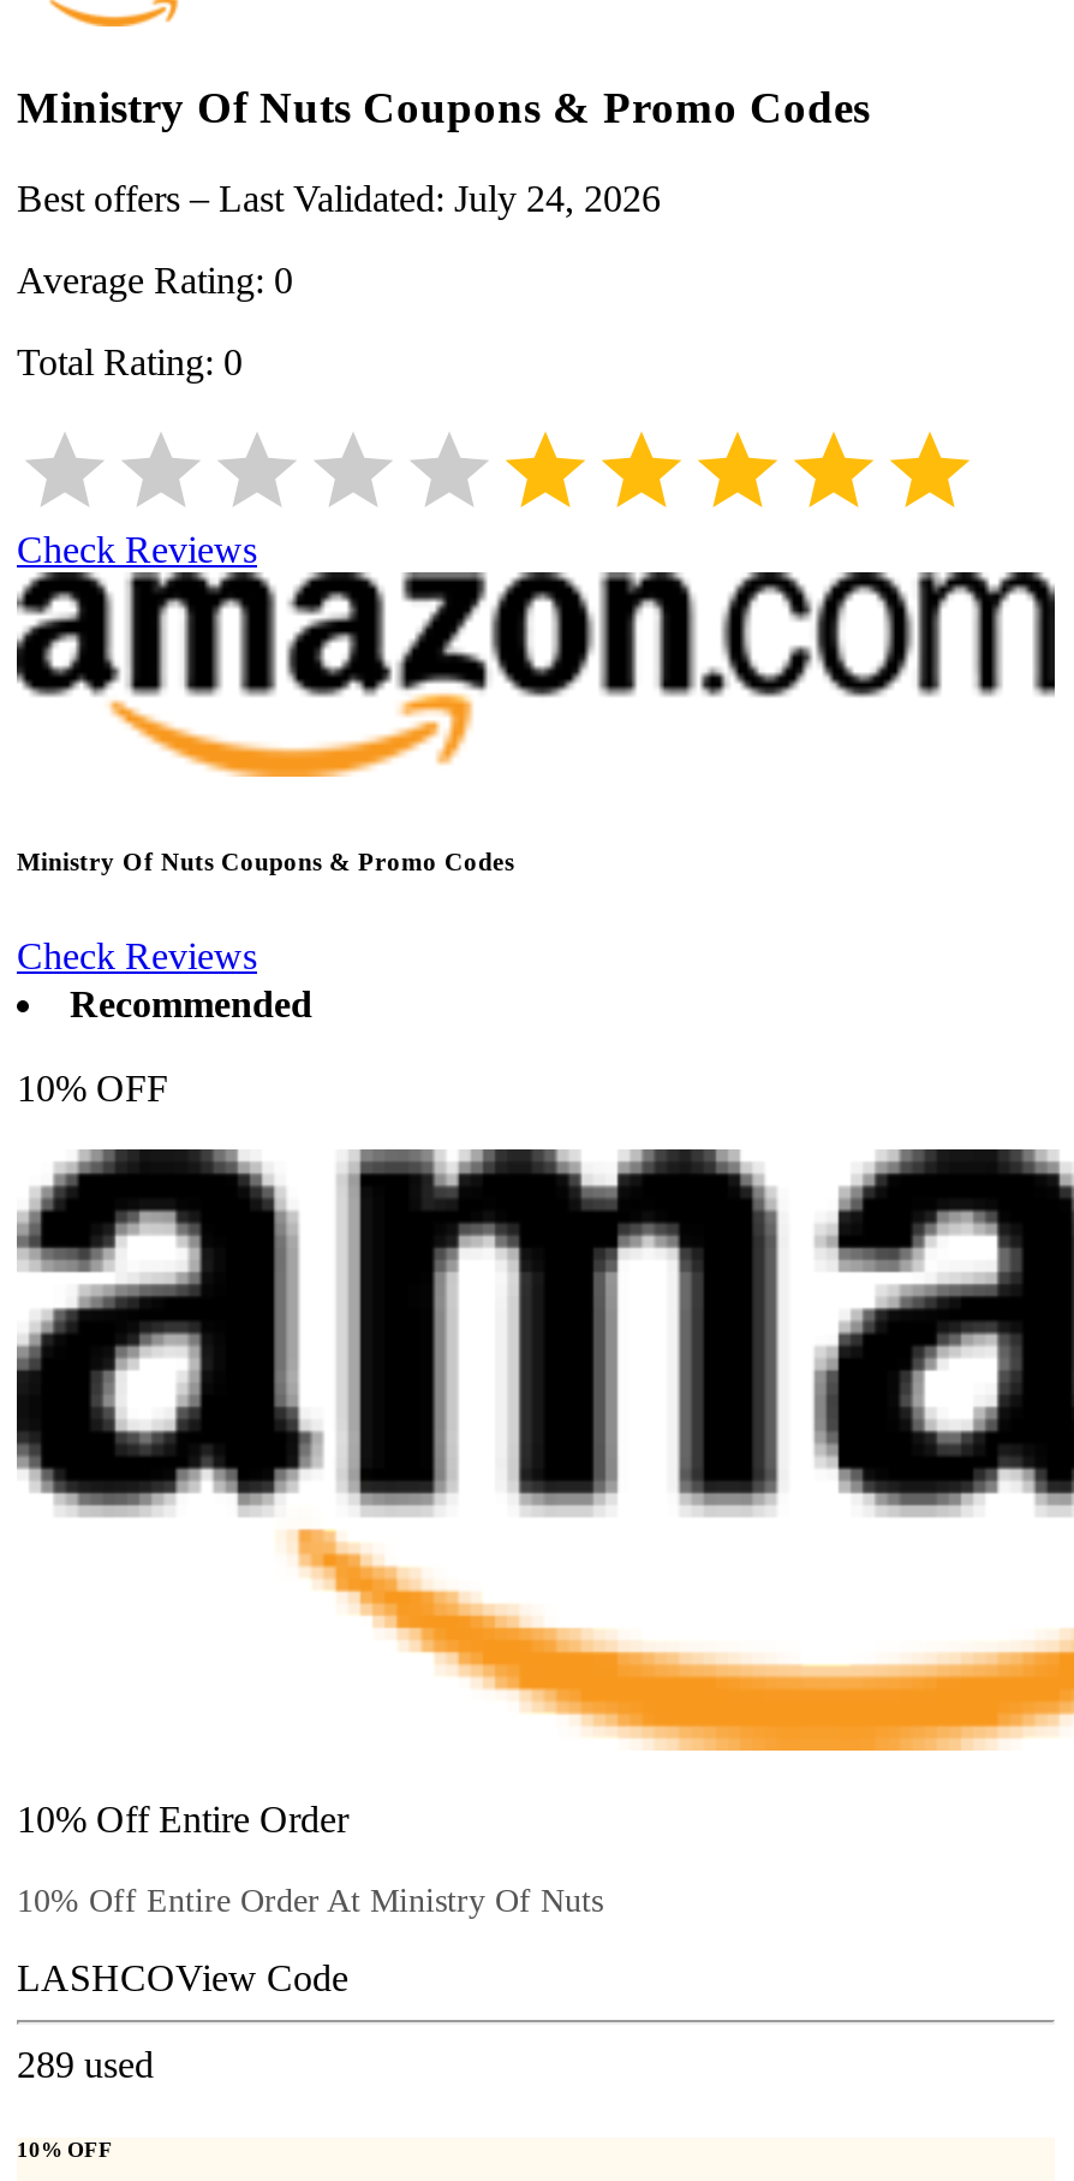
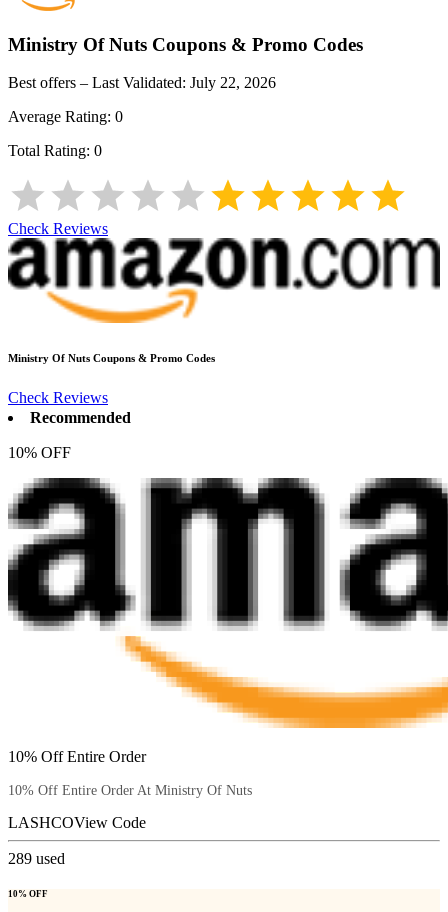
[17,179,661,220] Best offers – Last Validated: July 24, 2026 -> [8,74,276,91] Best offers – Last Validated: July 22, 2026

